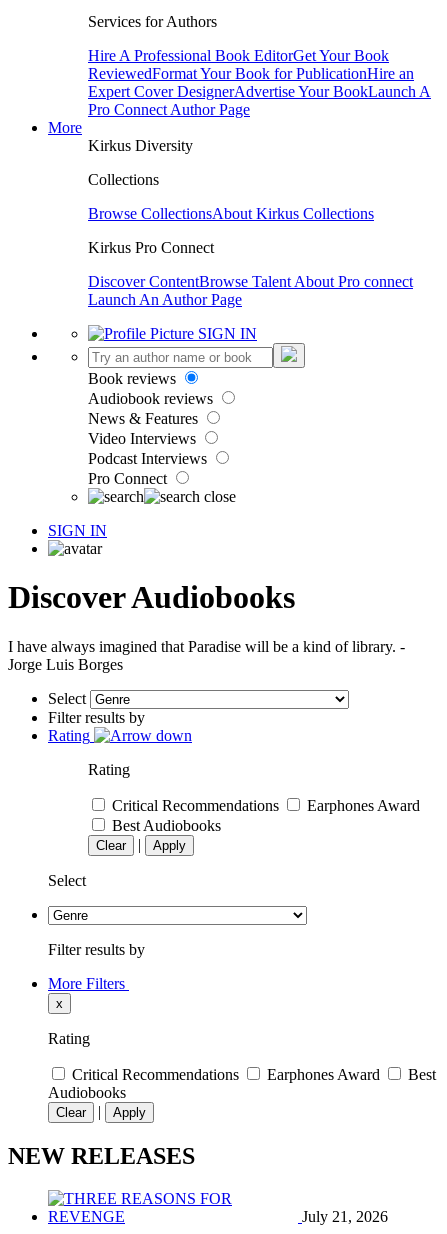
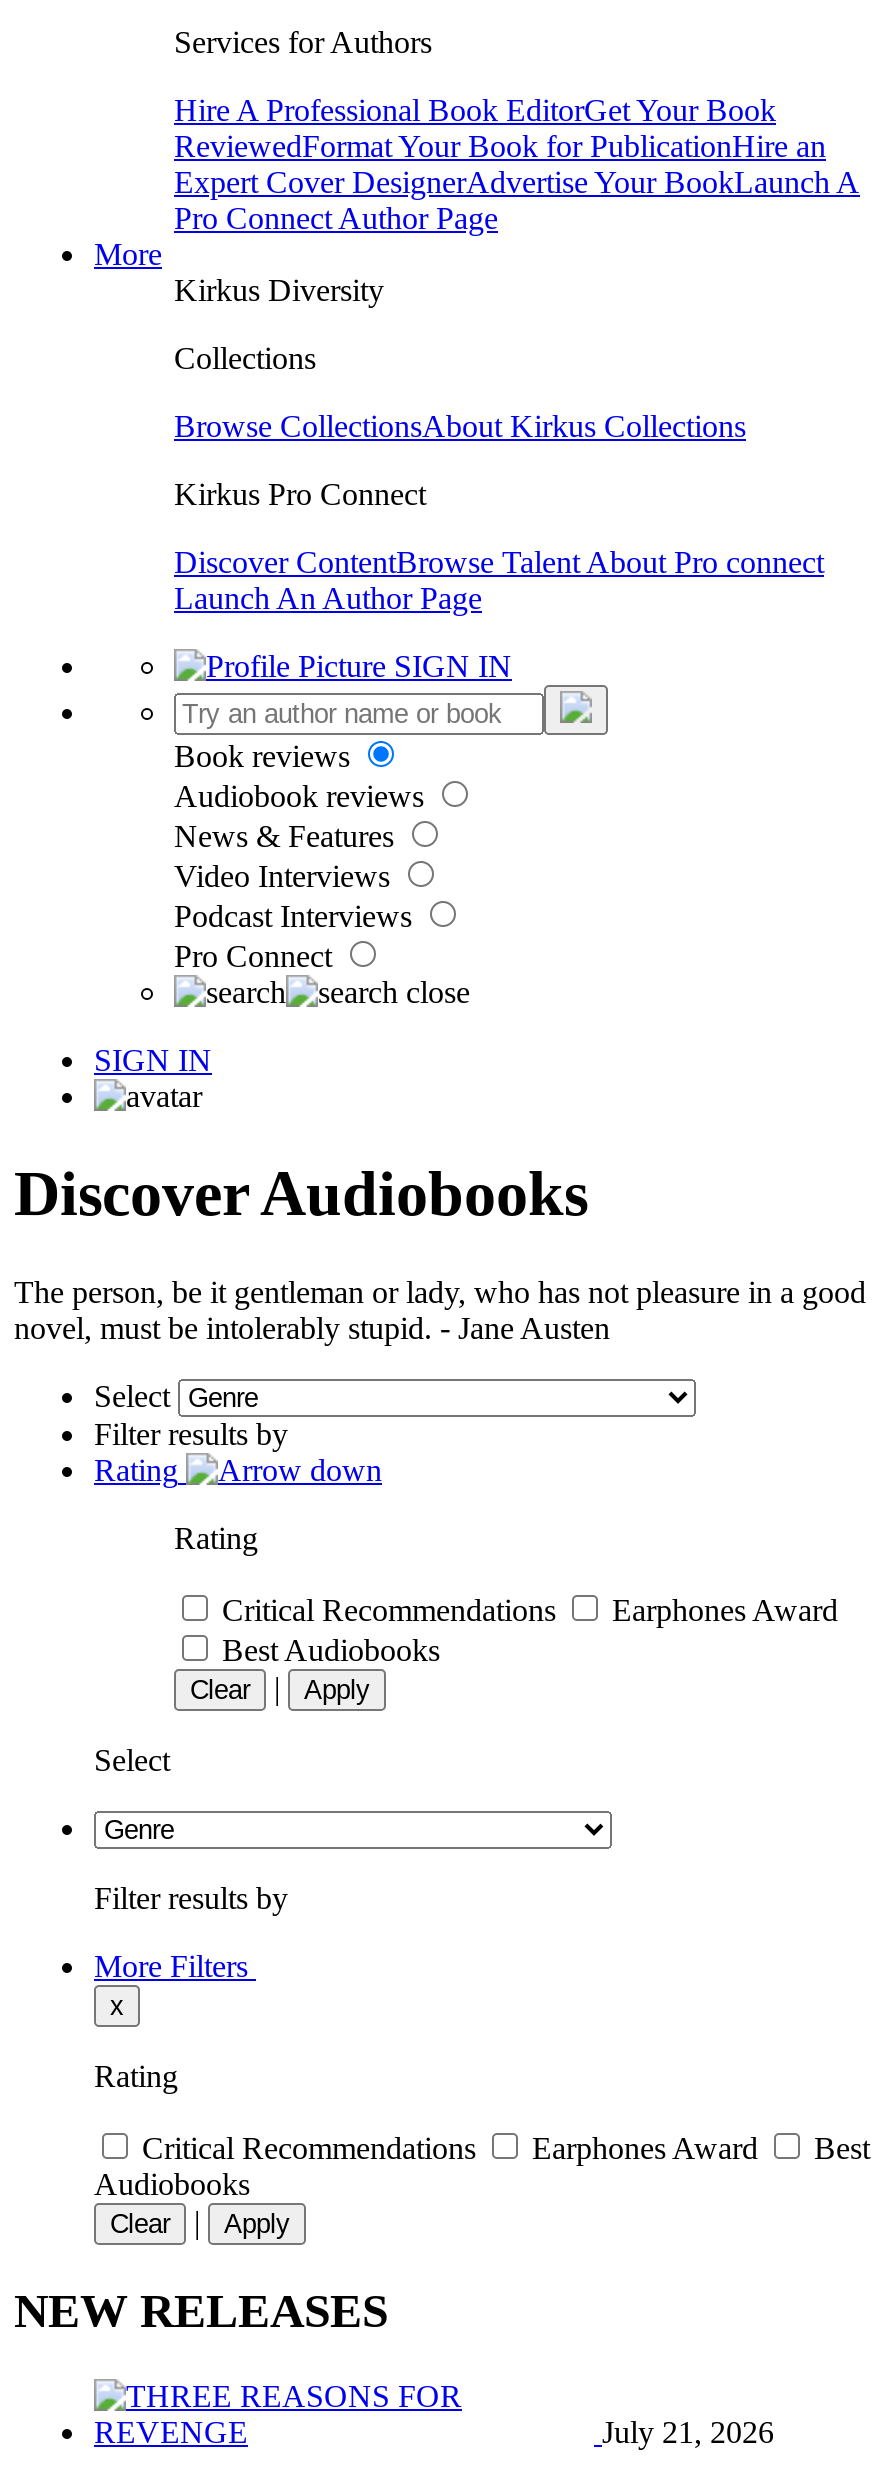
[8,638,405,673] I have always imagined that Paradise will be a kind of library. - | Jorge Luis Borges -> [14,1275,866,1345] The person, be it gentleman or lady, who has not pleasure in a good | novel, must be intolerably stupid. - Jane Austen

